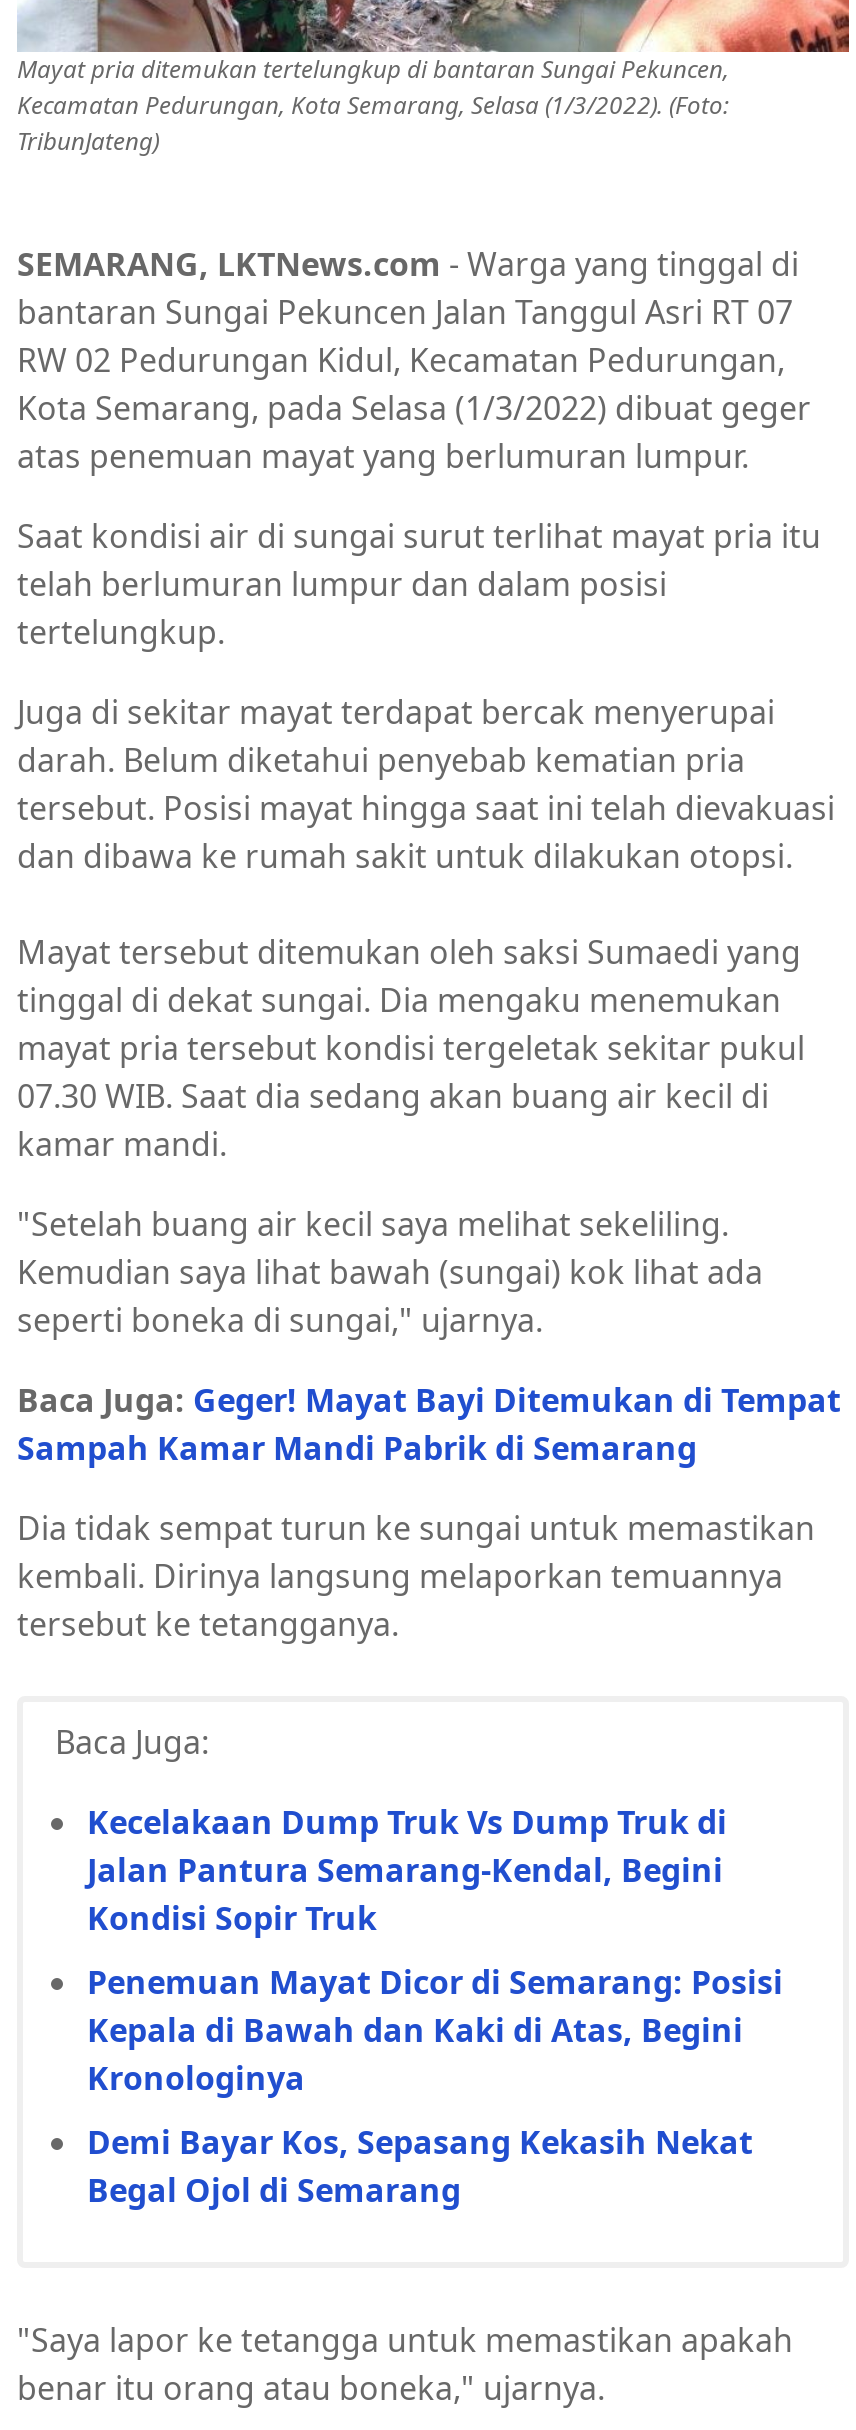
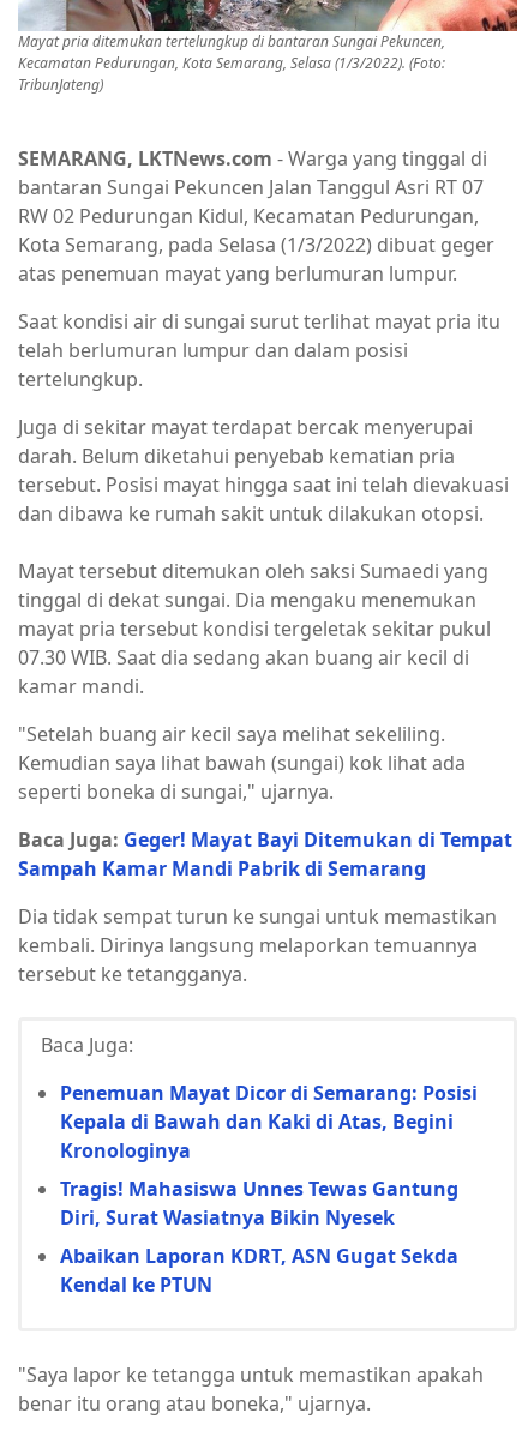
[87,1800,727,1940] Kecelakaan Dump Truk Vs Dump Truk di | Jalan Pantura Semarang-Kendal, Begini | Kondisi Sopir Truk -> none
moved [87,1960,783,2100] -> [60,1080,478,1164]: Penemuan Mayat Dicor di Semarang: Posisi | Kepala di Bawah dan Kaki di Atas, Begini | Kronologinya
[87,2120,753,2212] Demi Bayar Kos, Sepasang Kekasih Nekat | Begal Ojol di Semarang -> [60,1176,458,1298] Tragis! Mahasiswa Unnes Tewas Gantung | Diri, Surat Wasiatnya Bikin Nyesek | Abaikan Laporan KDRT, ASN Gugat Sekda | Kendal ke PTUN

